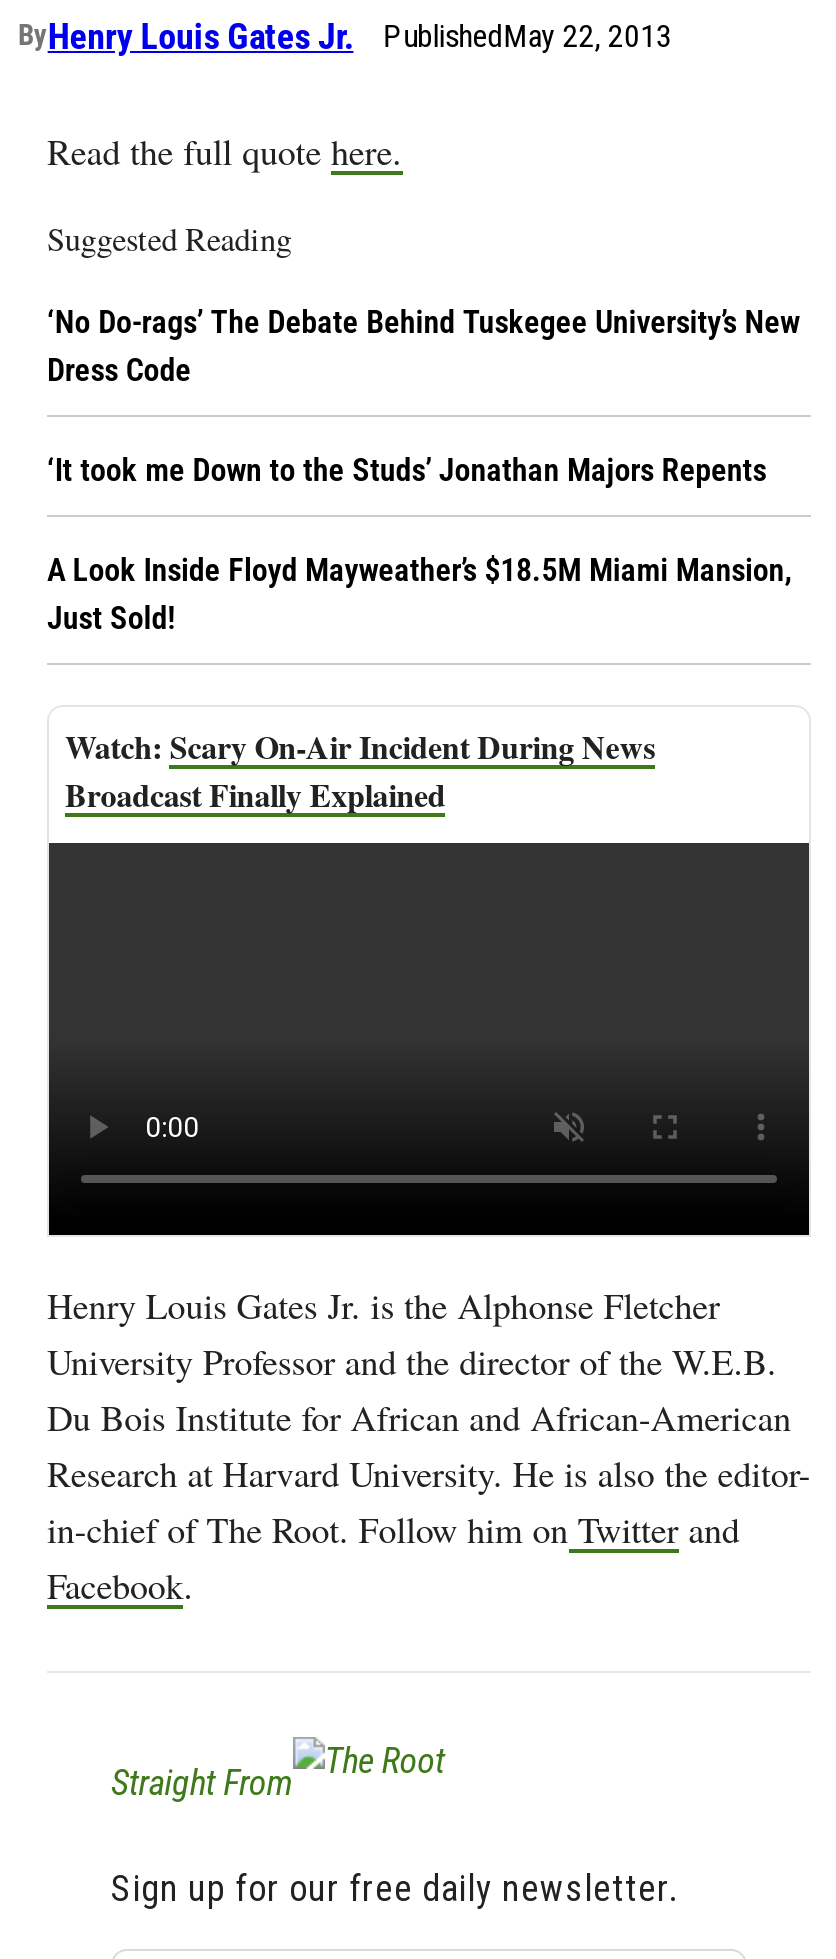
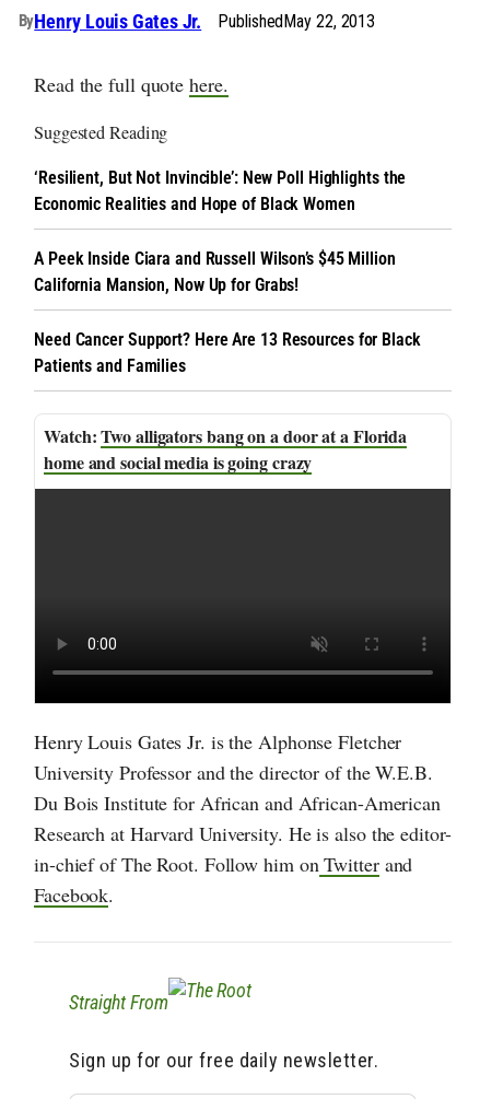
[47,303,800,389] ‘No Do-rags’ The Debate Behind Tuskegee University’s New | Dress Code -> [34,168,406,215] ‘Resilient, But Not Invincible’: New Poll Highlights the | Economic Realities and Hope of Black Women
[47,451,766,489] ‘It took me Down to the Studs’ Jonathan Majors Repents -> [34,248,396,295] A Peek Inside Ciara and Russell Wilson’s $45 Million | California Mansion, Now Up for Grabs!
[47,551,792,637] A Look Inside Floyd Mayweather’s $18.5M Miami Mansion, | Just Sold! -> [34,329,421,376] Need Cancer Support? Here Are 13 Resources for Black | Patients and Families
[65,723,655,817] Scary On-Air Incident During News | Broadcast Finally Explained -> [44,423,407,475] Two alligators bang on a door at a Florida | home and social media is going crazy

